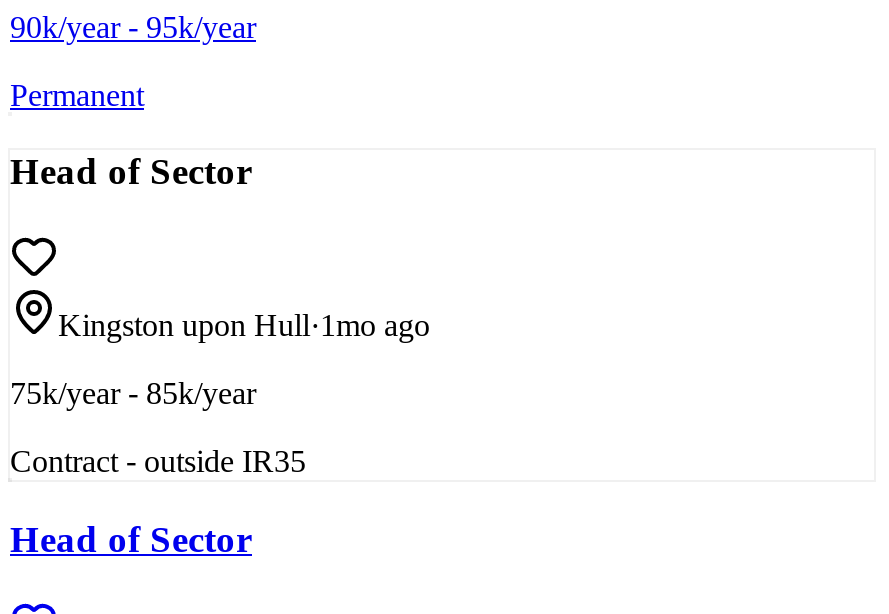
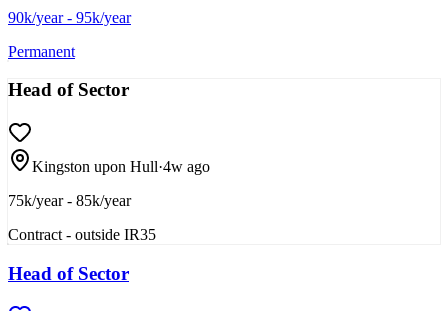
[58,308,430,342] Kingston upon Hull · 1mo ago -> [32,158,210,175] Kingston upon Hull · 4w ago

